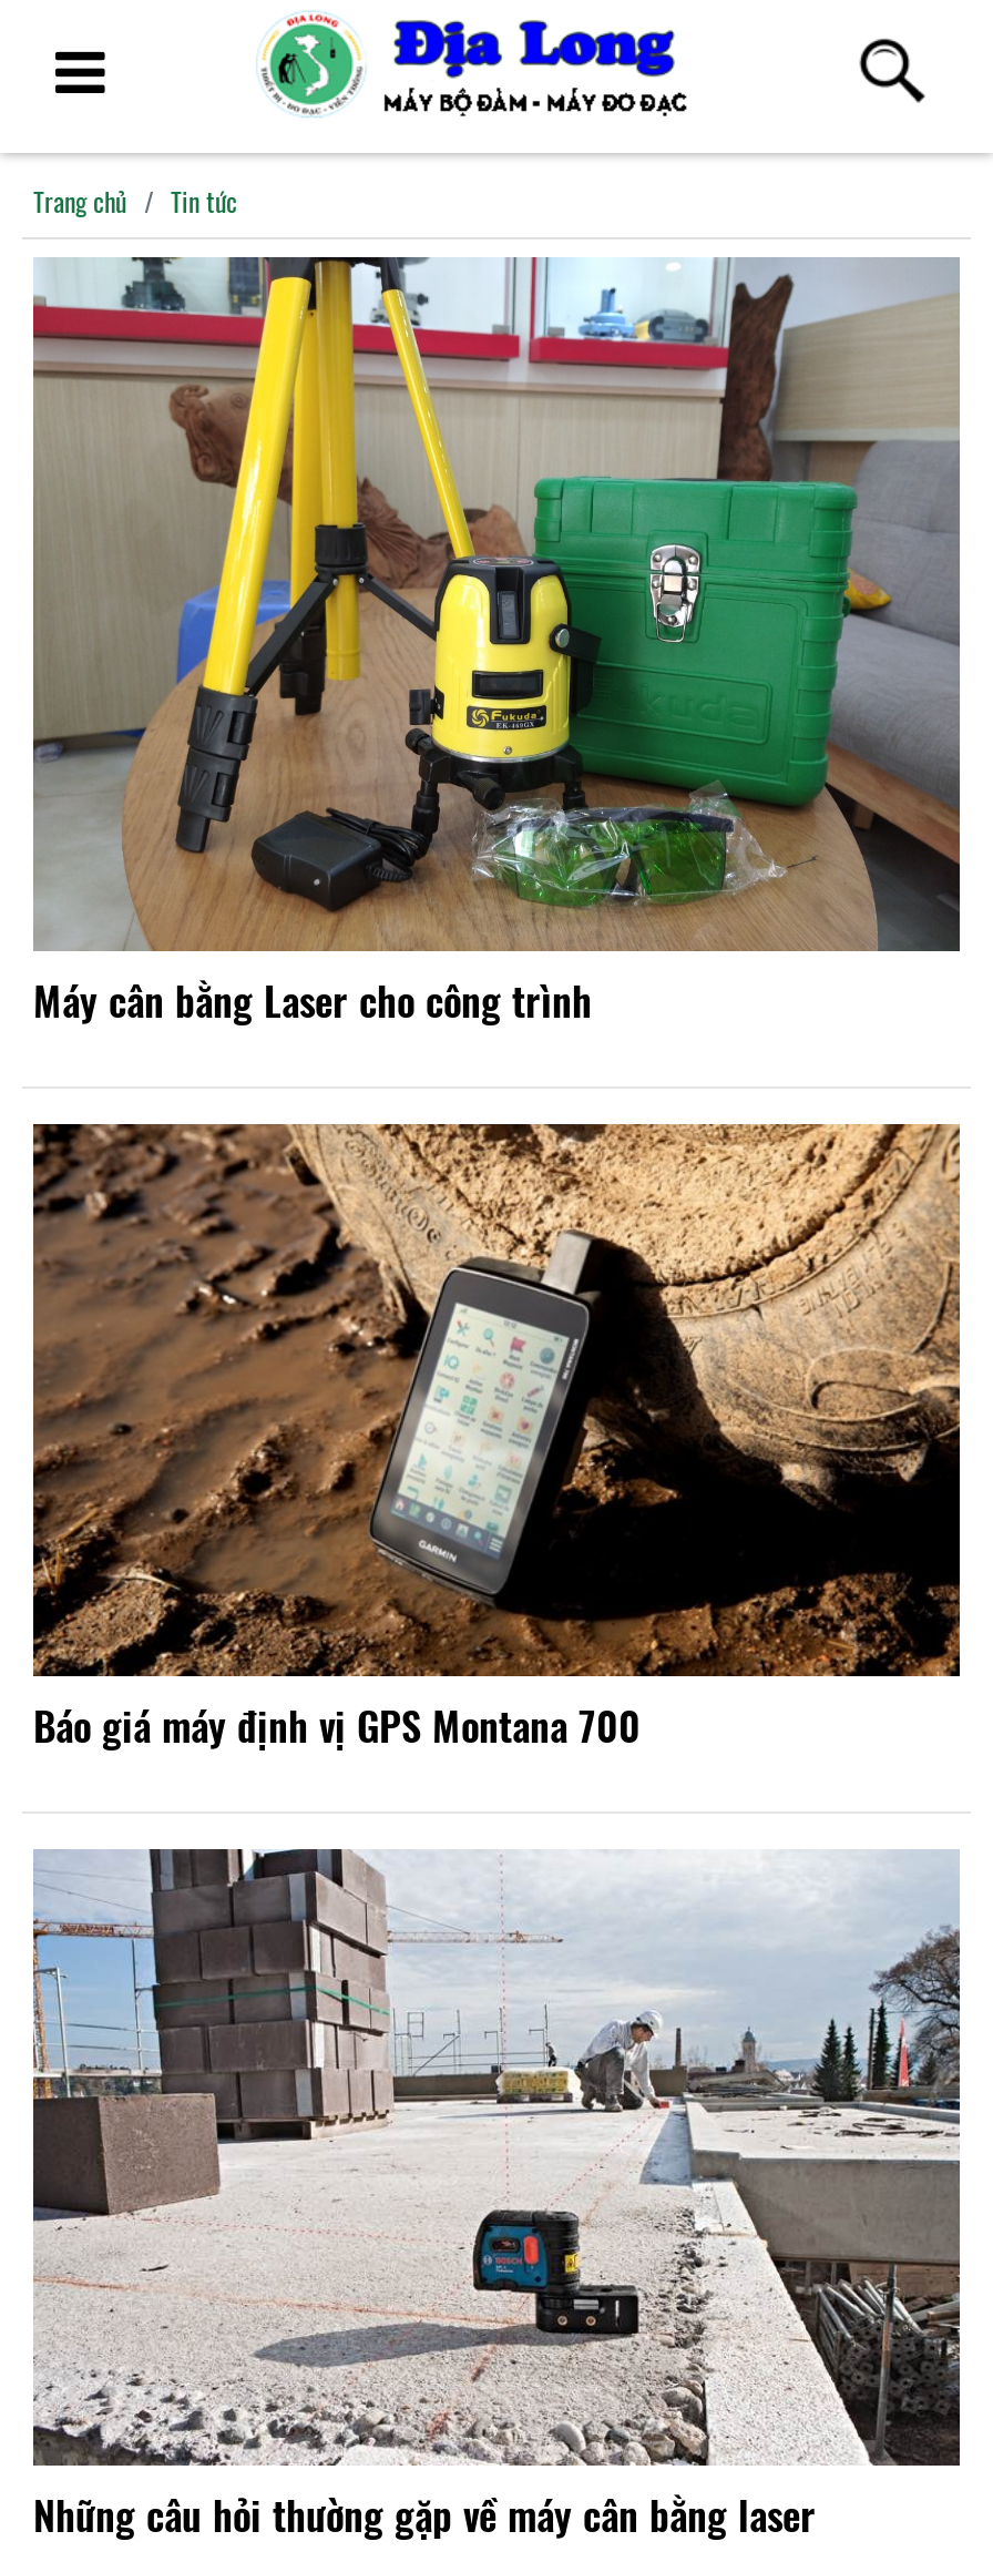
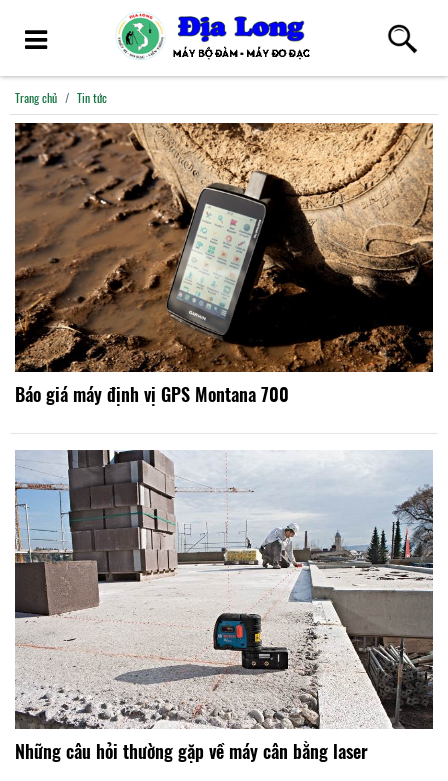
[31,255,962,1028] [image] | Máy cân bằng Laser cho công trình -> none

